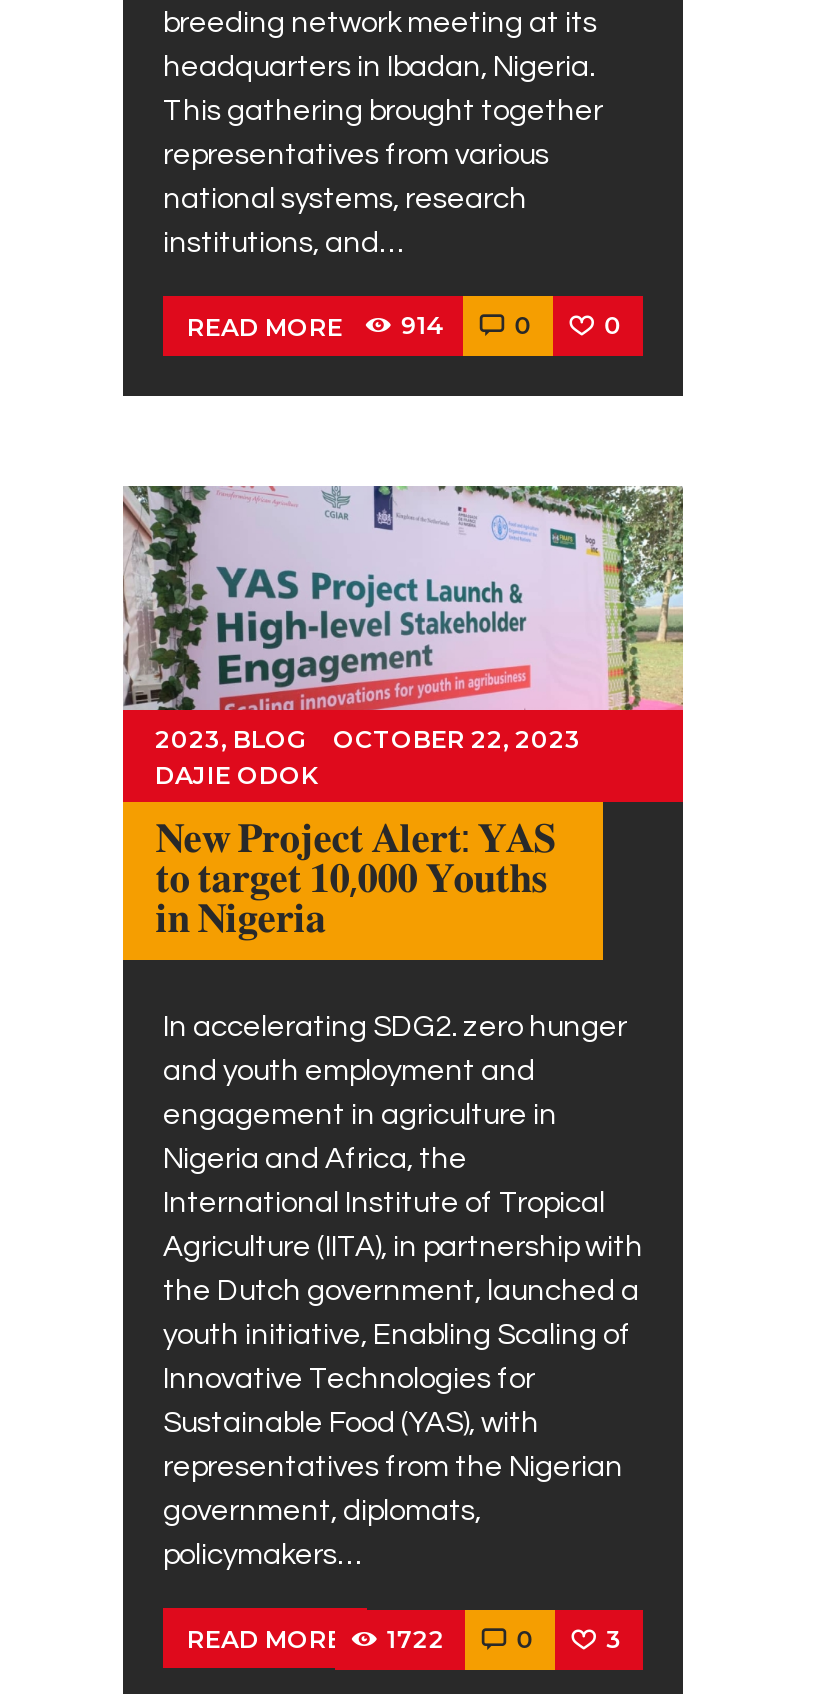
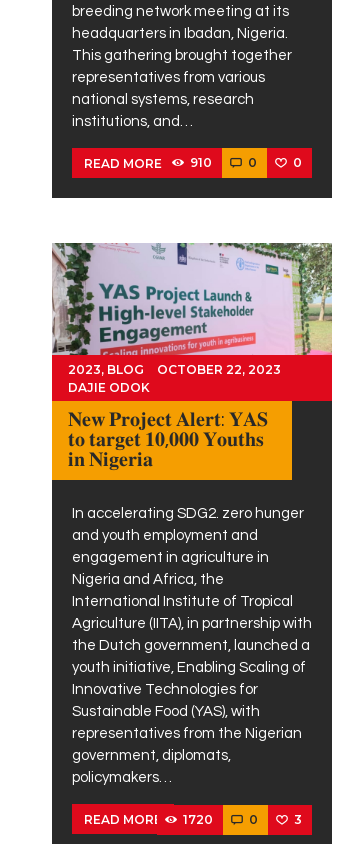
[187,311,443,341] READ MORE 914 -> [84,155,212,171] READ MORE 910
[187,1623,445,1654] READ MORE 1722 -> [84,811,213,827] READ MORE 1720

